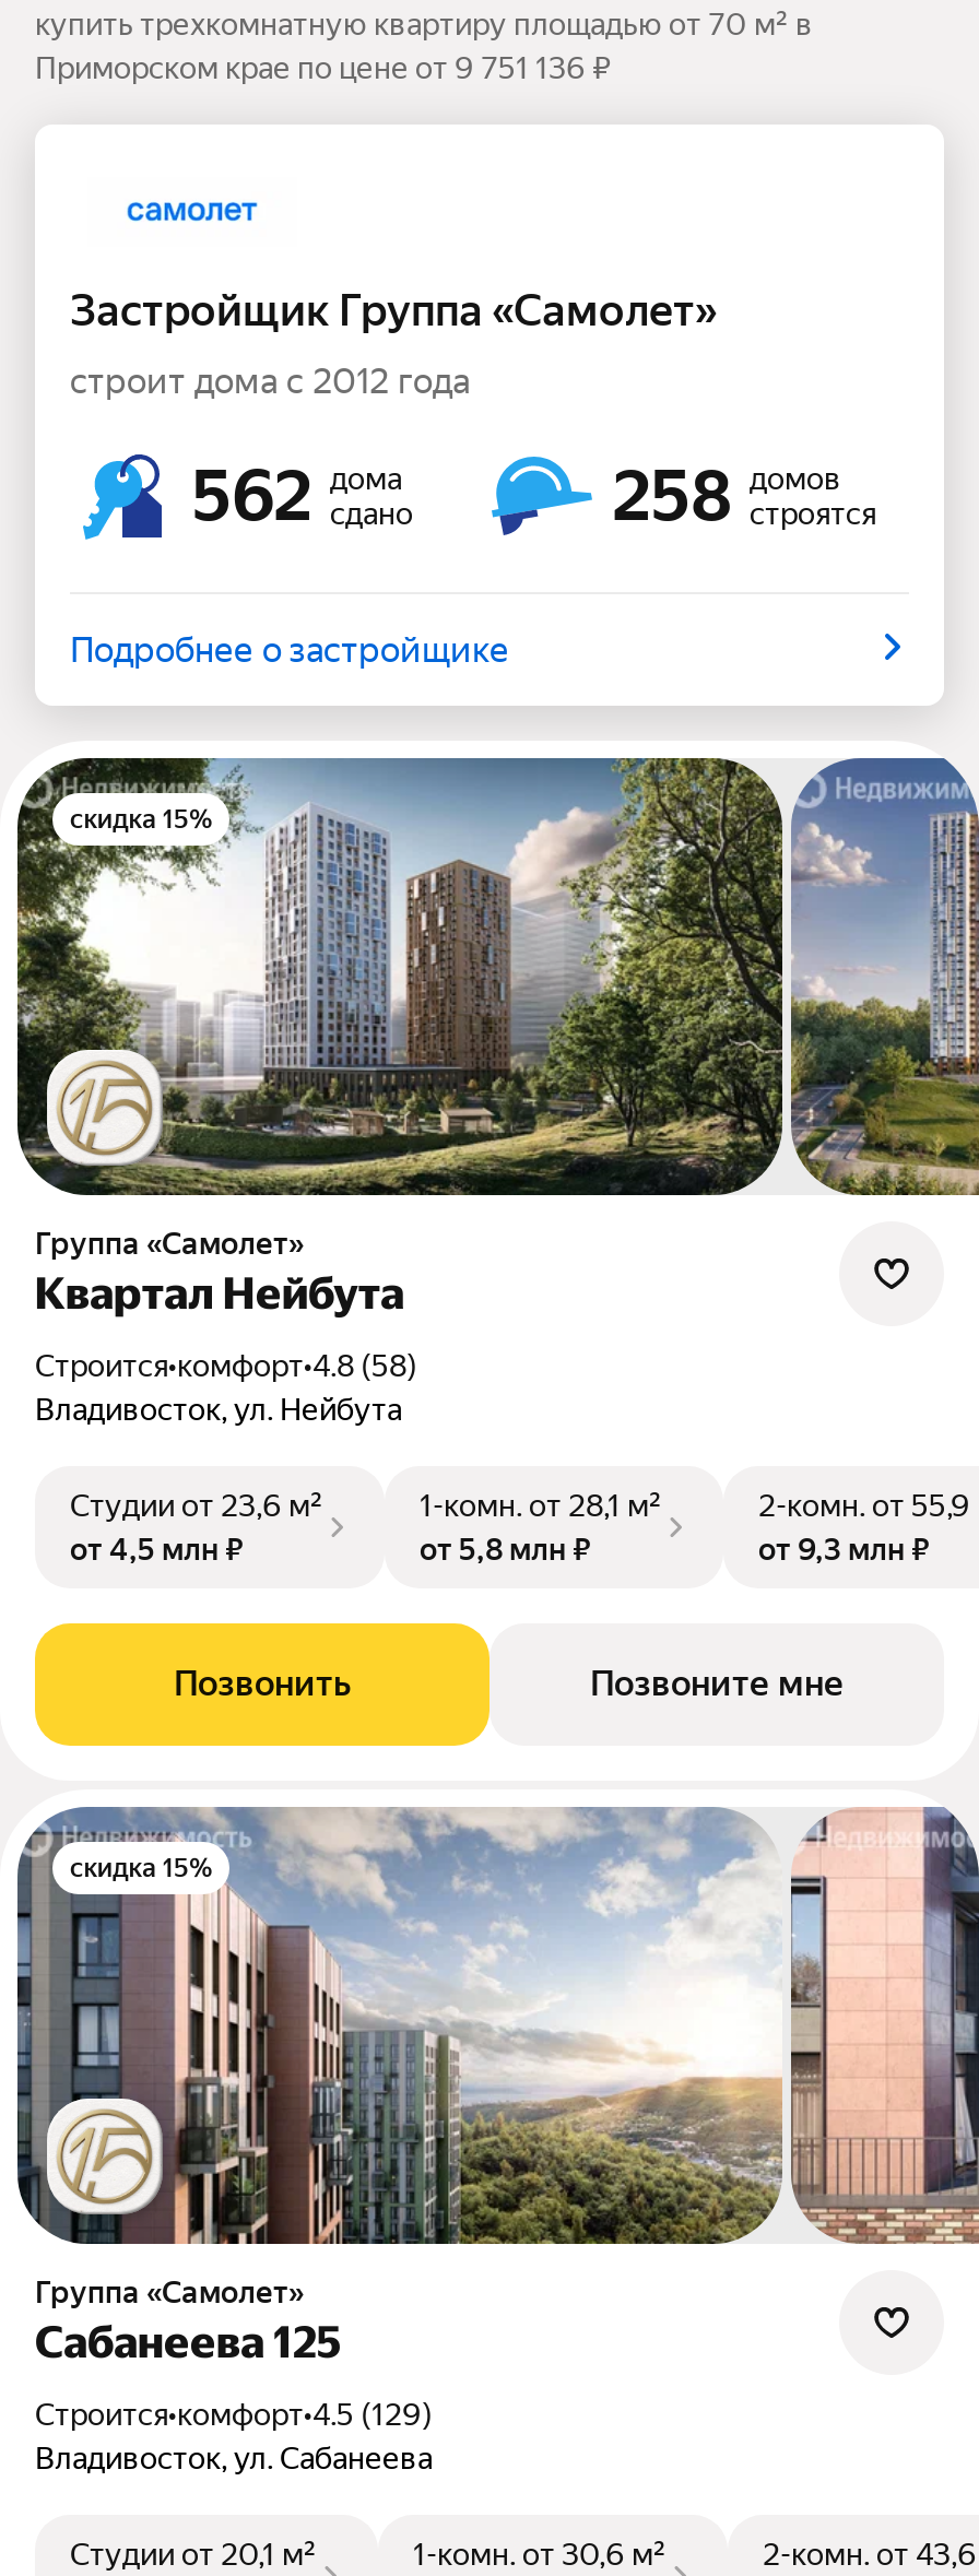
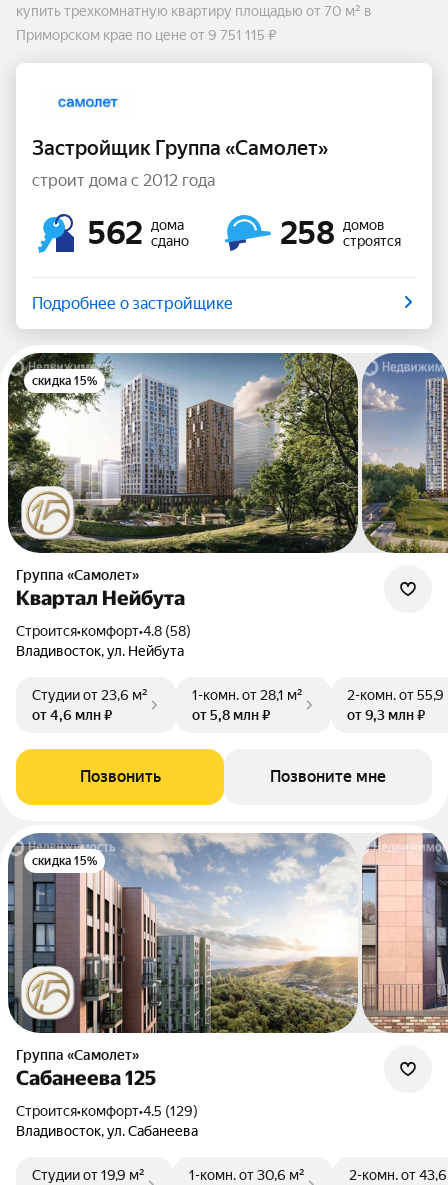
[35,51,612,86] Приморском крае по цене от 9 751 136 ₽ -> [16,27,277,43] Приморском крае по цене от 9 751 115 ₽
[70,1532,243,1567] от 4,5 млн ₽ -> [32,707,112,723] от 4,6 млн ₽
[70,2537,317,2572] Студии от 20,1 м² -> [32,1167,145,1183] Студии от 19,9 м²

